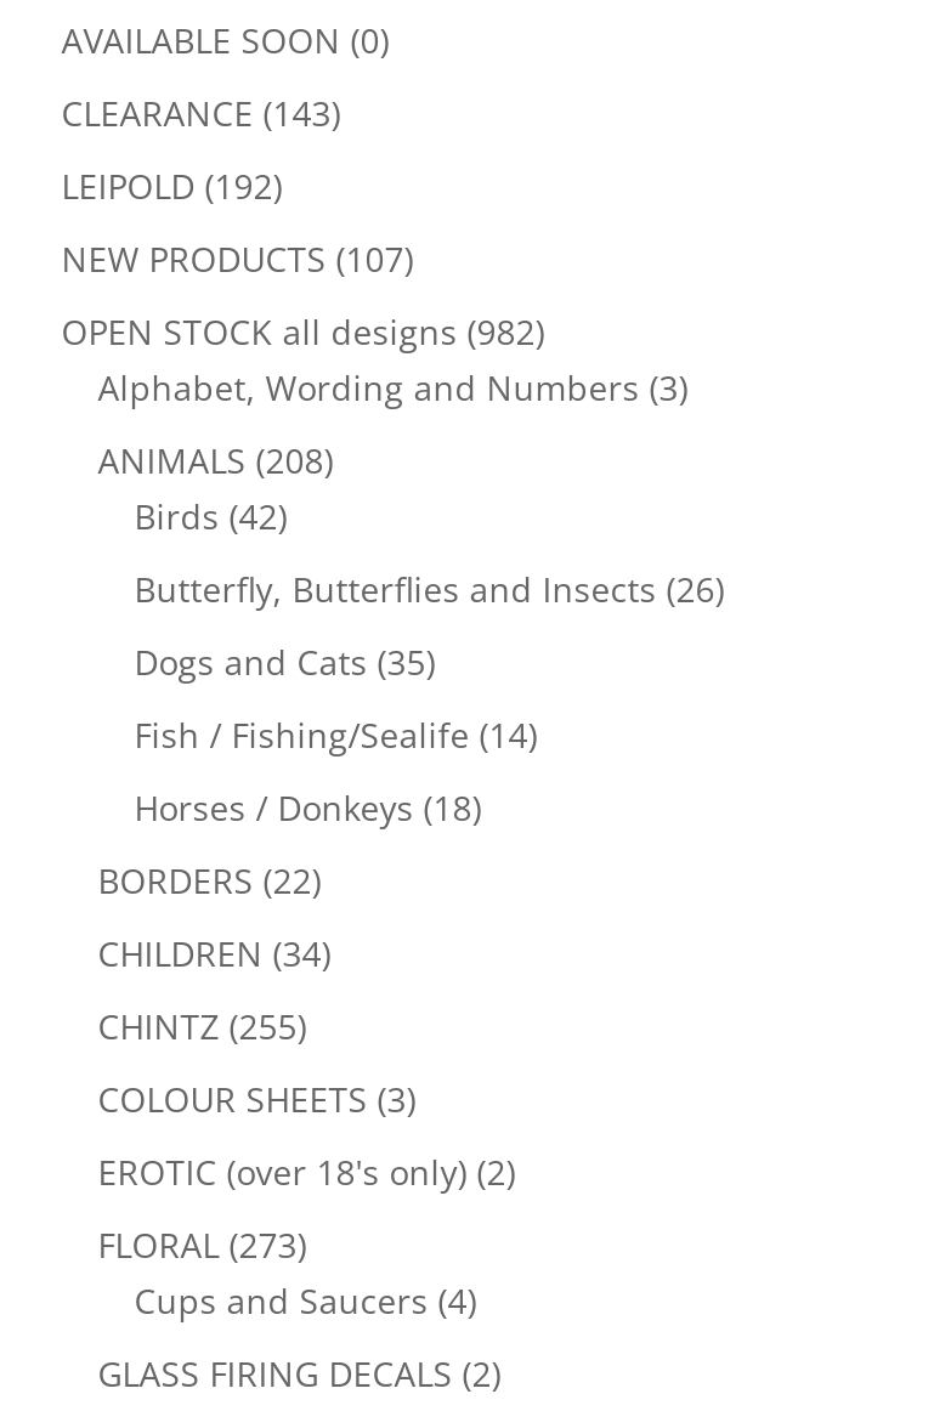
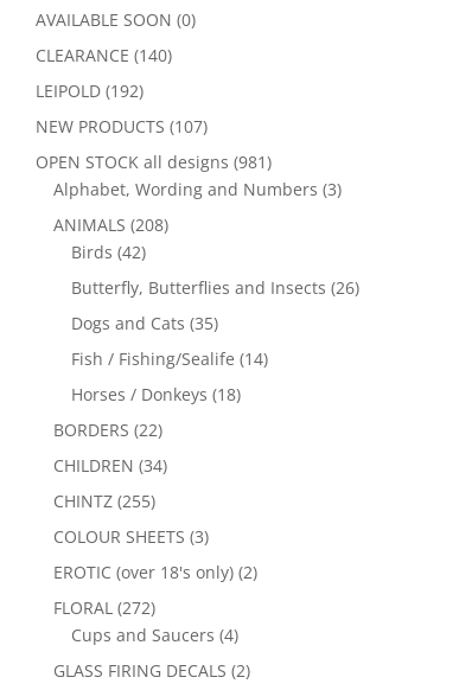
[61,90,341,136] CLEARANCE (143) -> [35,44,172,67] CLEARANCE (140)
[61,309,545,355] OPEN STOCK all designs (982) -> [35,151,271,173] OPEN STOCK all designs (981)
[98,1222,307,1268] FLORAL (273) -> [53,597,155,619] FLORAL (272)

